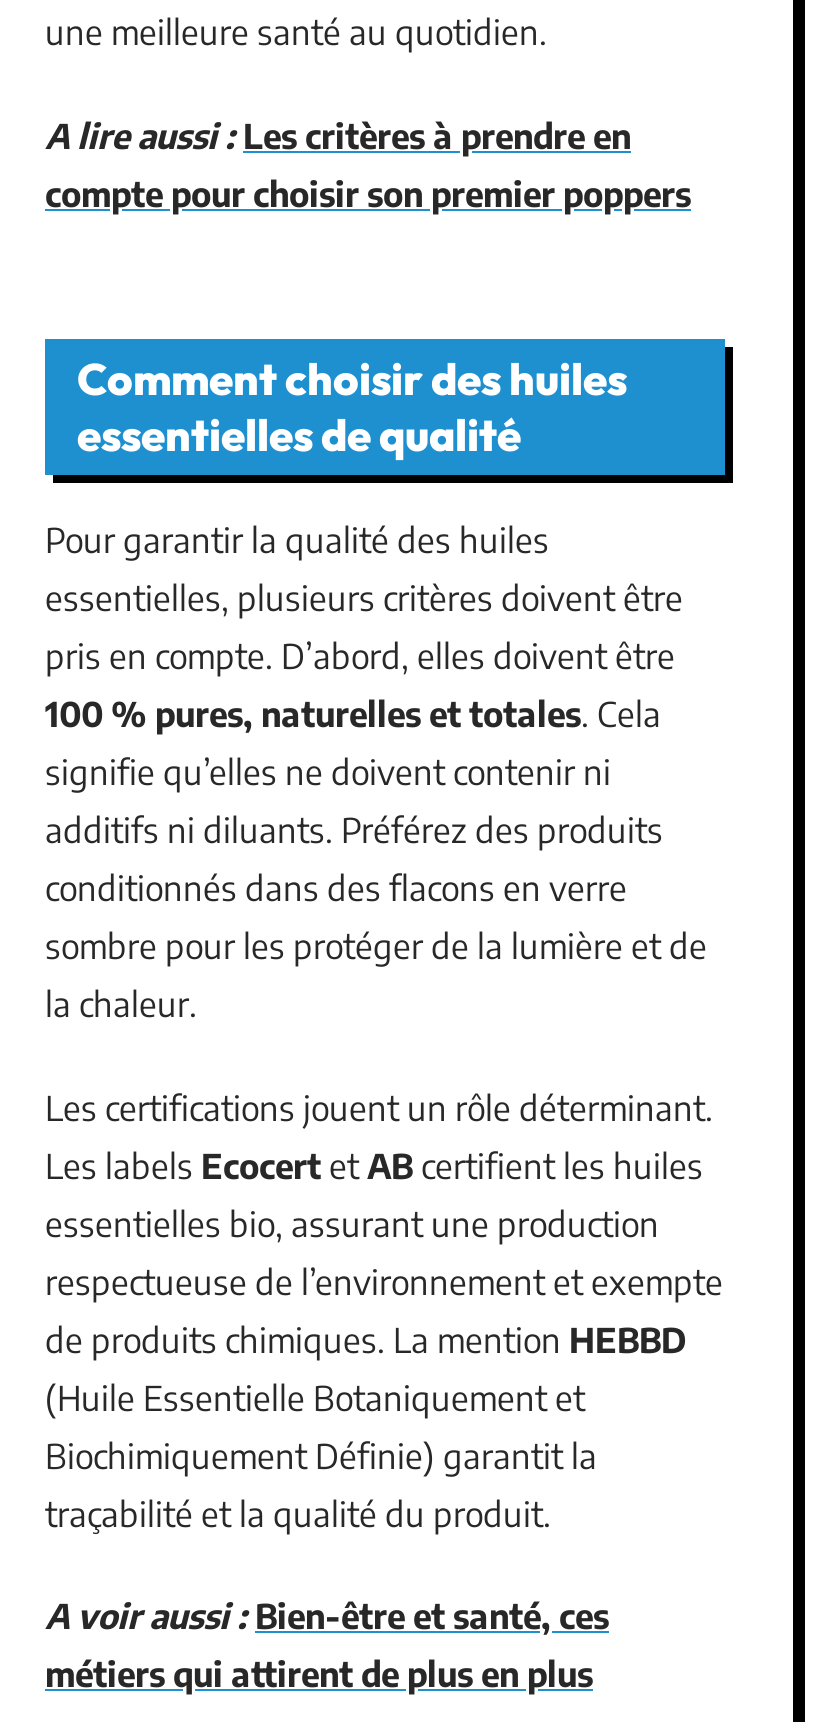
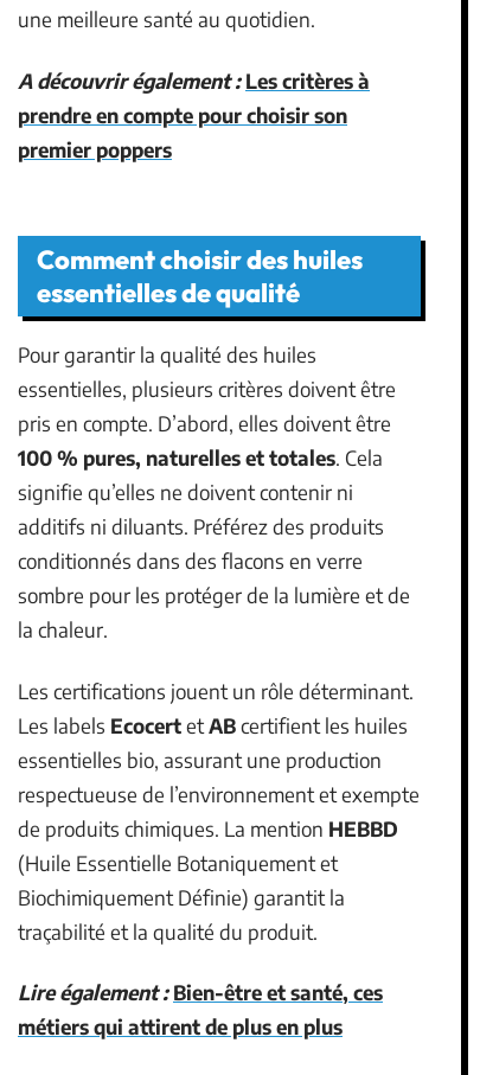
[45,112,691,214] A lire aussi : Les critères à prendre en | compte pour choisir son premier poppers -> [18,67,370,162] A découvrir également : Les critères à | prendre en compte pour choisir son | premier poppers
[45,1593,609,1637] A voir aussi : Bien-être et santé, ces -> [18,979,383,1005] Lire également : Bien-être et santé, ces

